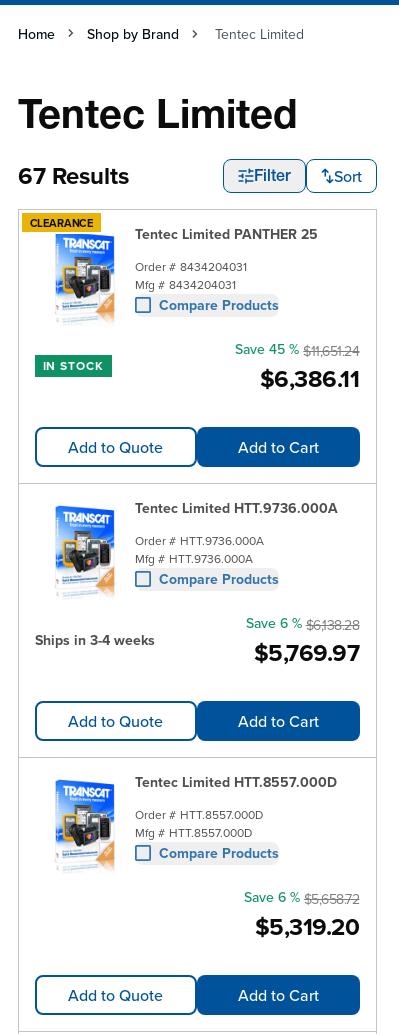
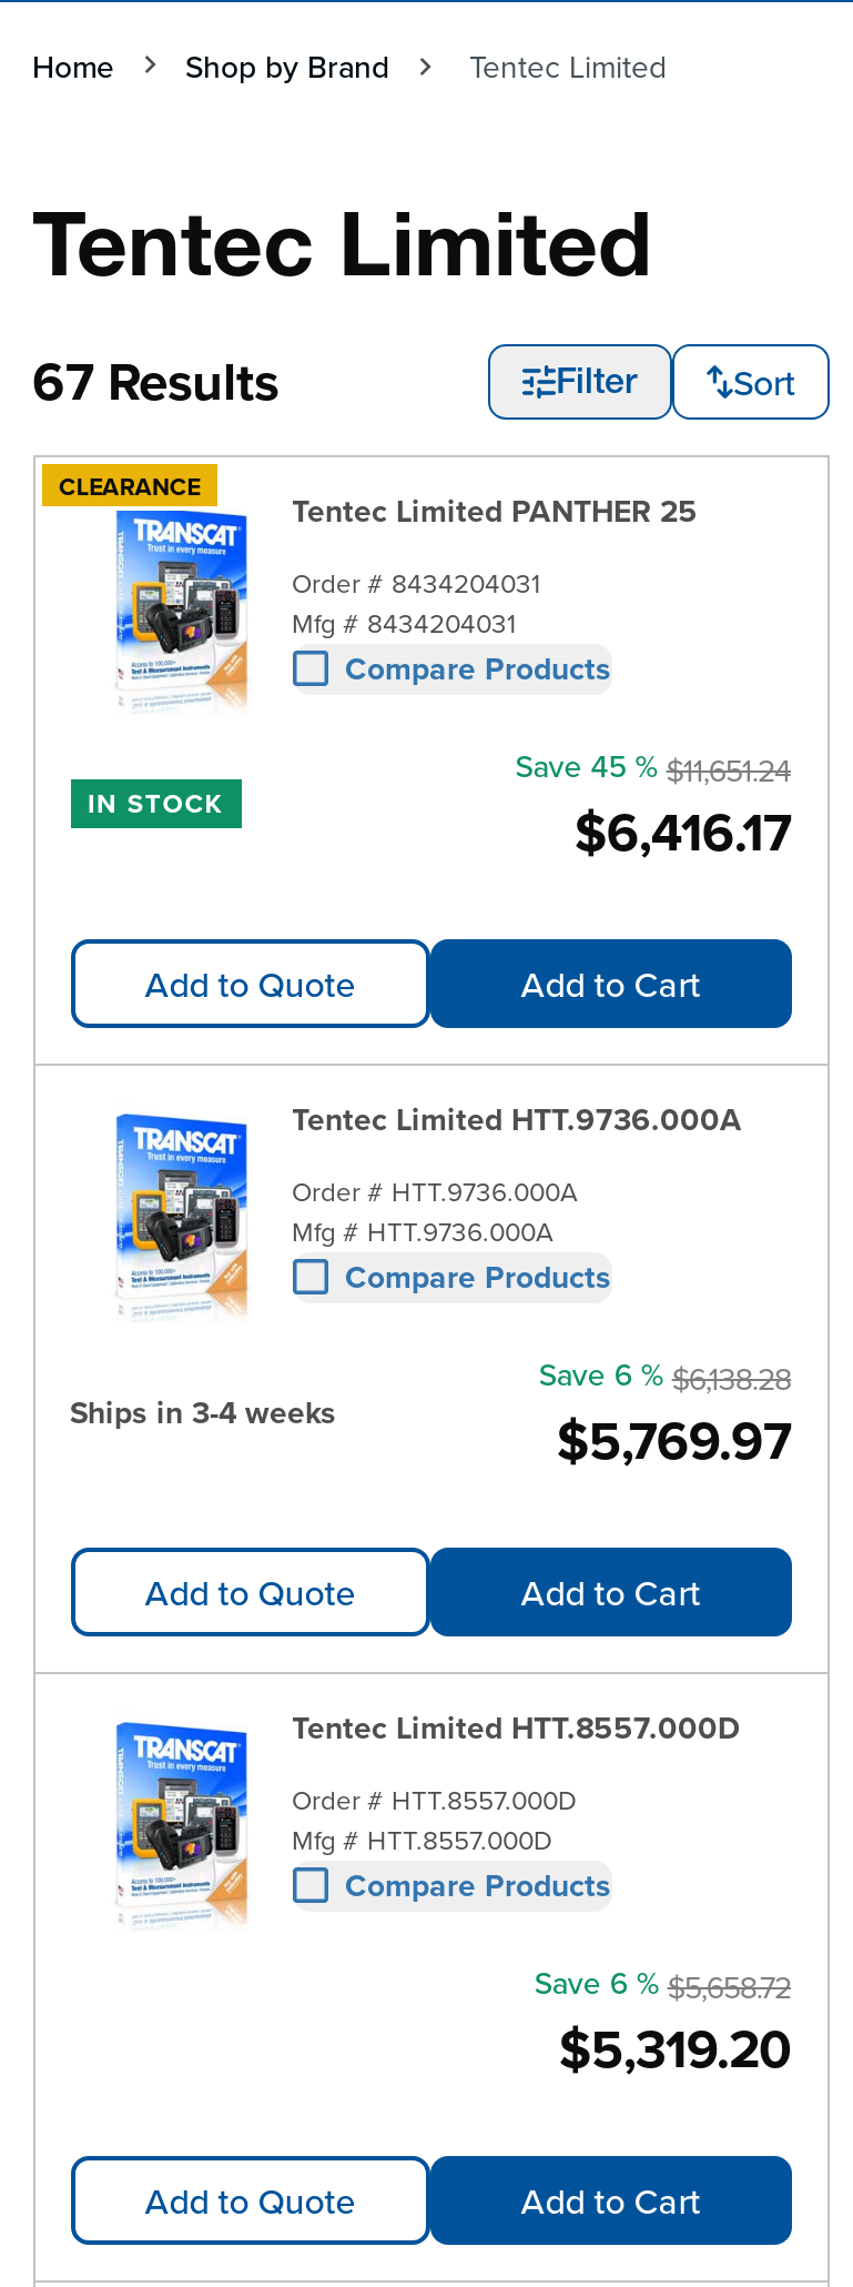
[260,360,359,395] $6,386.11 -> [574,792,791,869] $6,416.17

